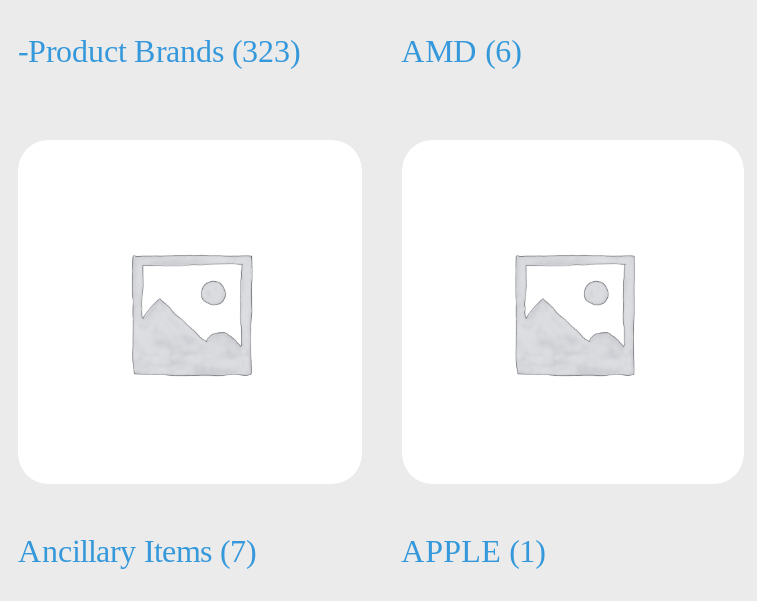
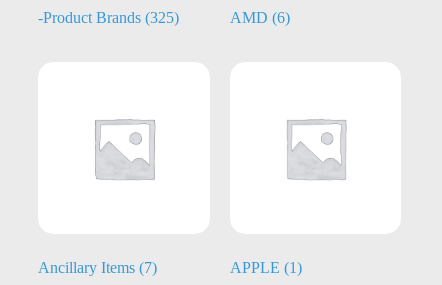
[18,34,300,68] -Product Brands (323) -> [38,9,179,26] -Product Brands (325)

